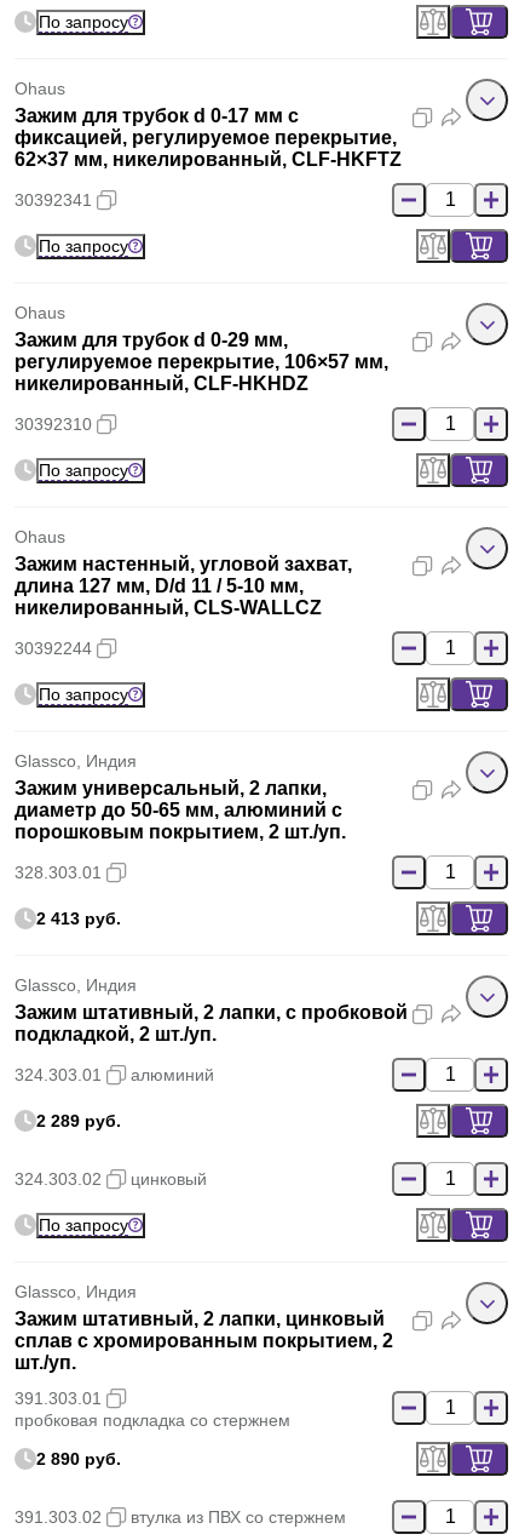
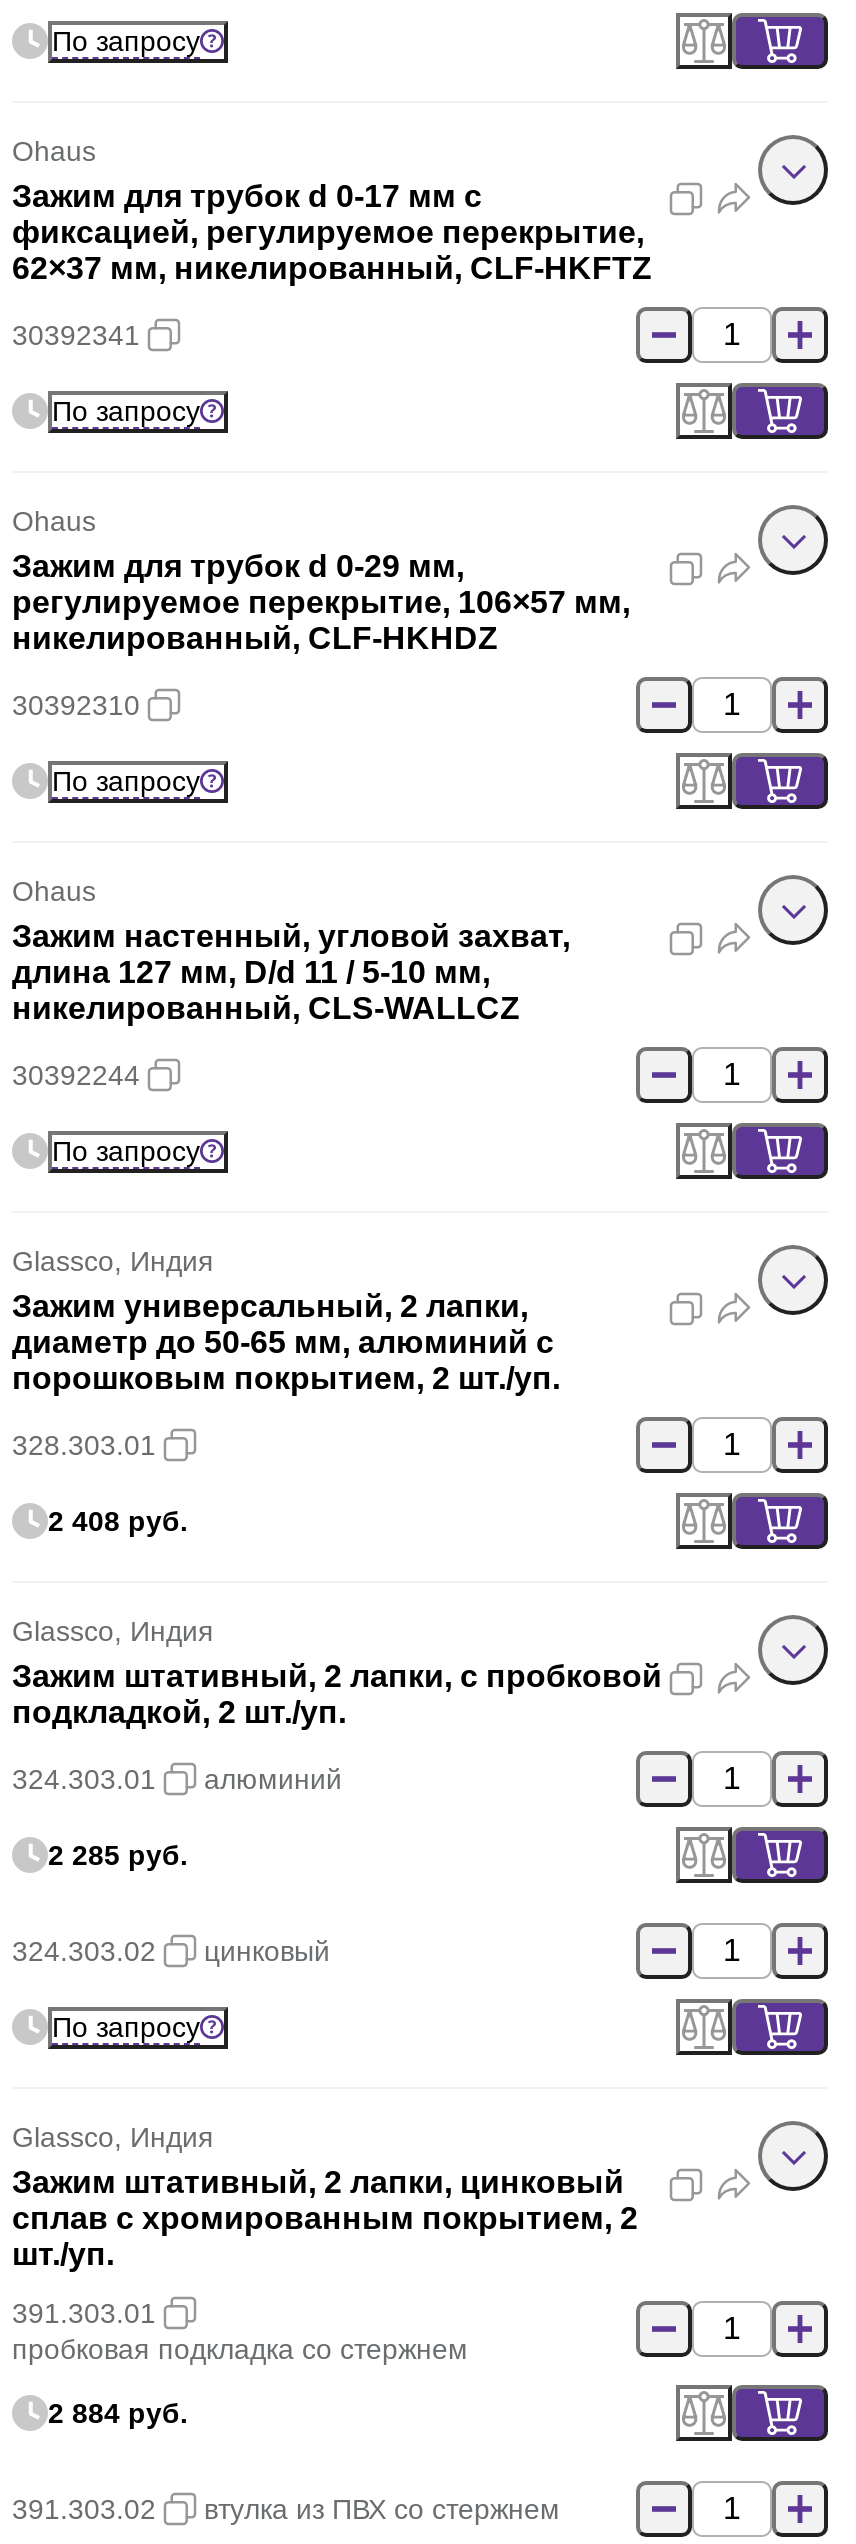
[36,909,121,928] 2 413 руб. -> [48,1505,188,1537] 2 408 руб.
[36,1111,121,1130] 2 289 руб. -> [48,1839,188,1871] 2 285 руб.
[36,1449,121,1469] 2 890 руб. -> [48,2397,188,2429] 2 884 руб.

